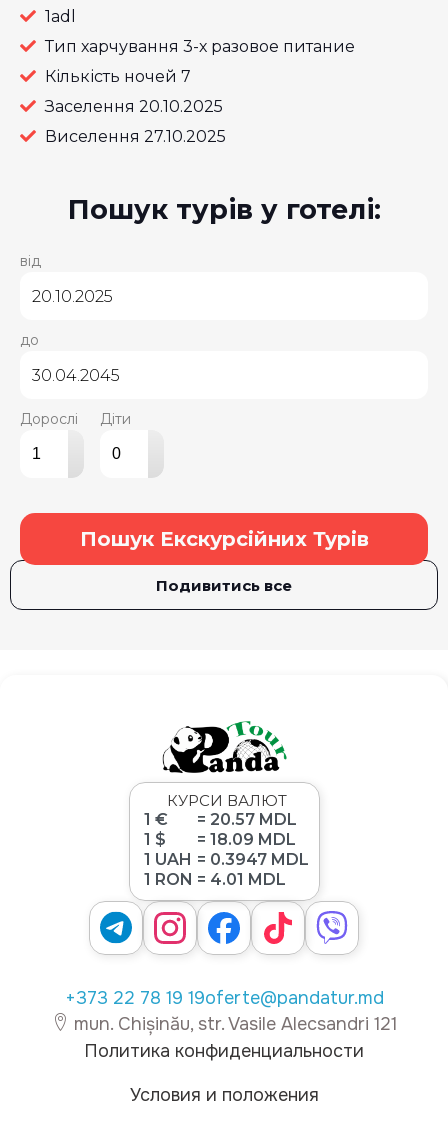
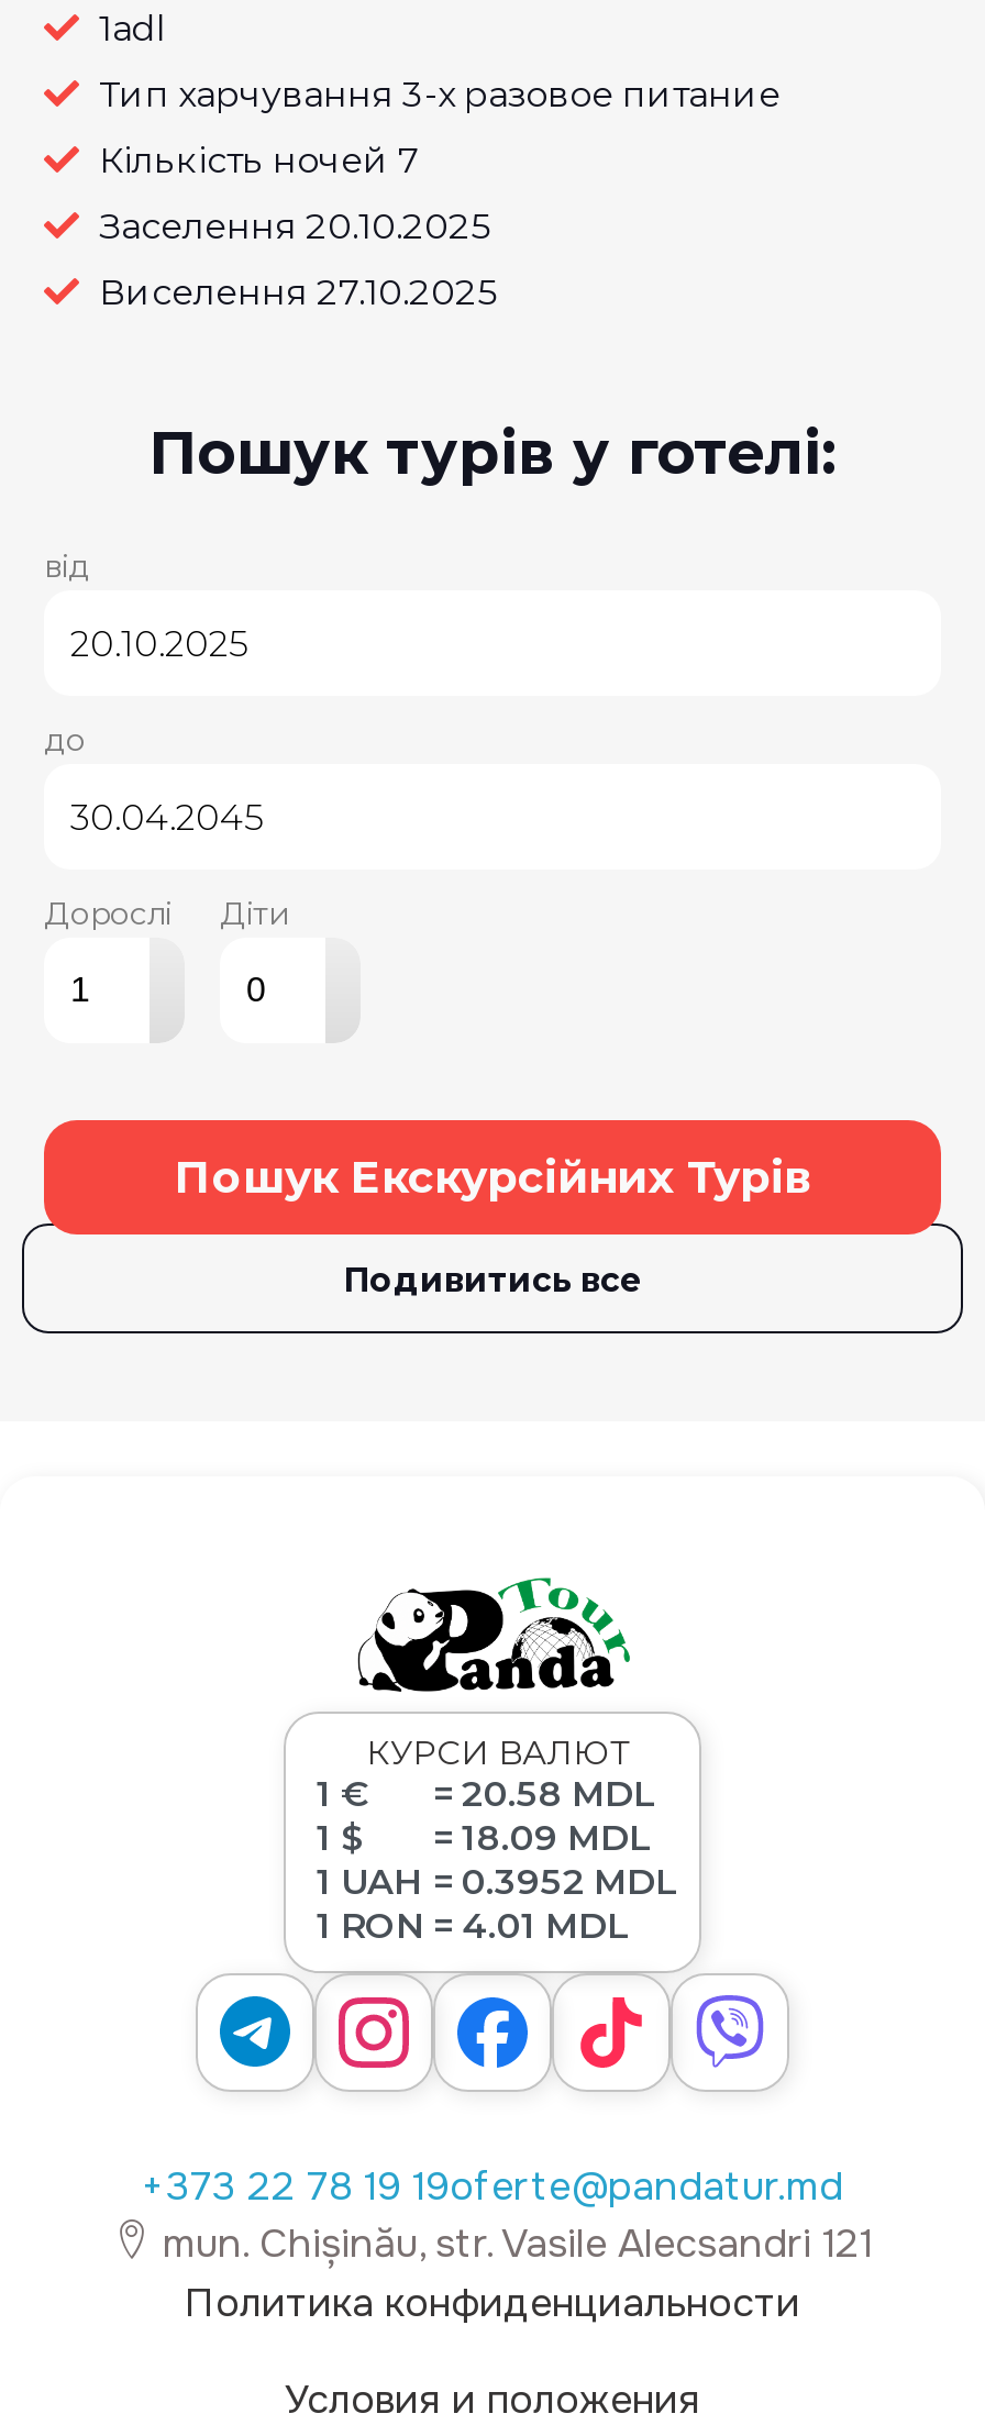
[139,810,296,829] 1 € = 20.57 MDL -> [308,1772,655,1814] 1 € = 20.58 MDL
[139,850,308,869] 1 UAH = 0.3947 MDL -> [308,1860,677,1902] 1 UAH = 0.3952 MDL

